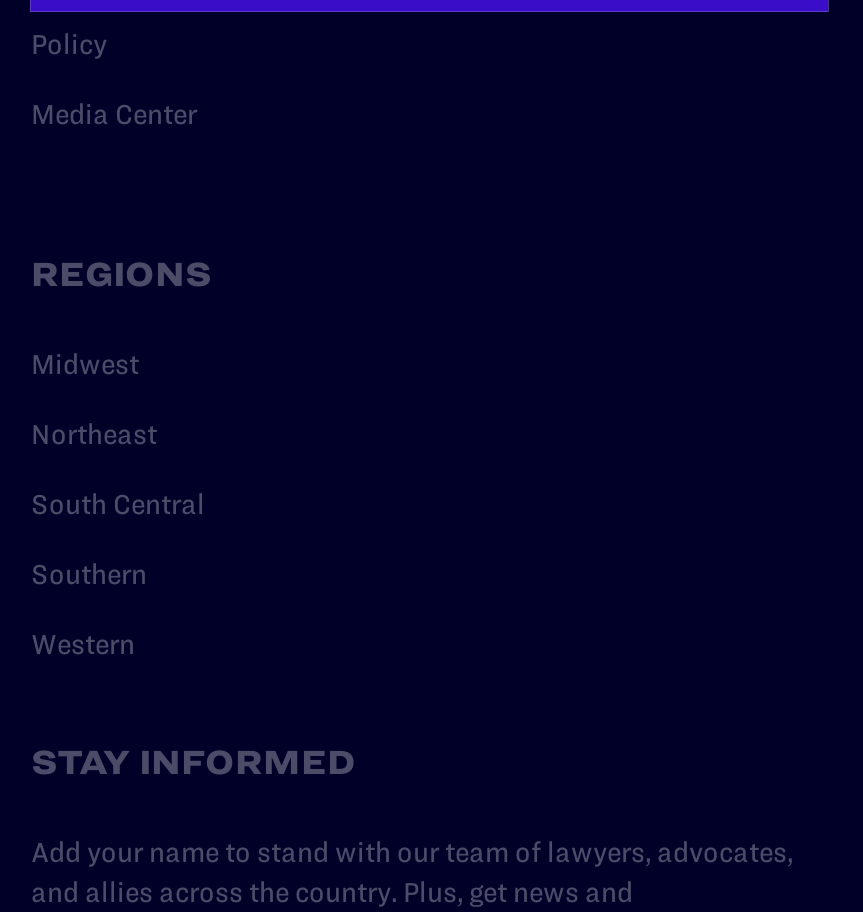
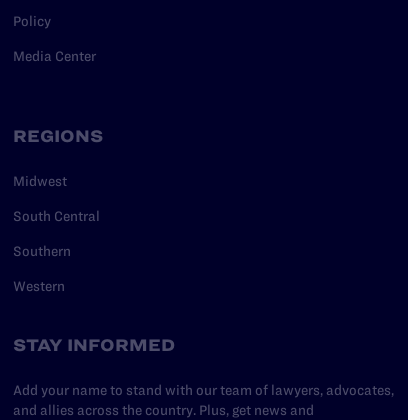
[31,417,157,449] Northeast -> none

